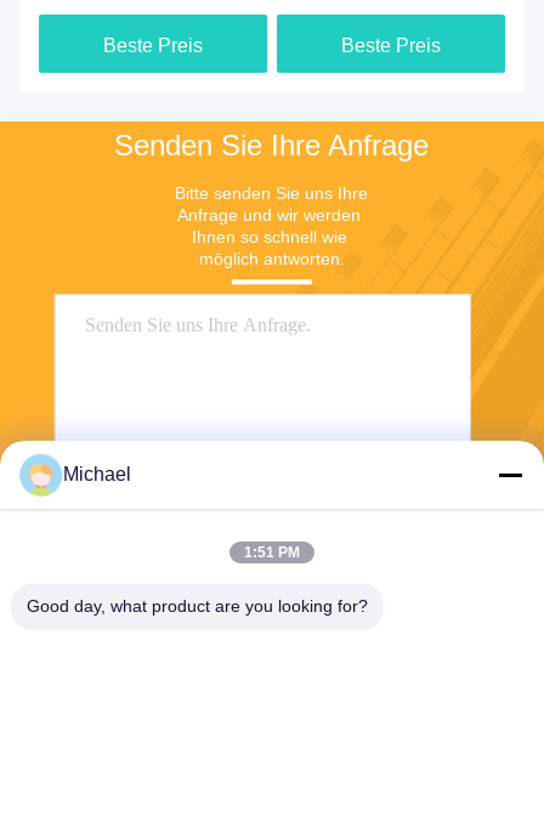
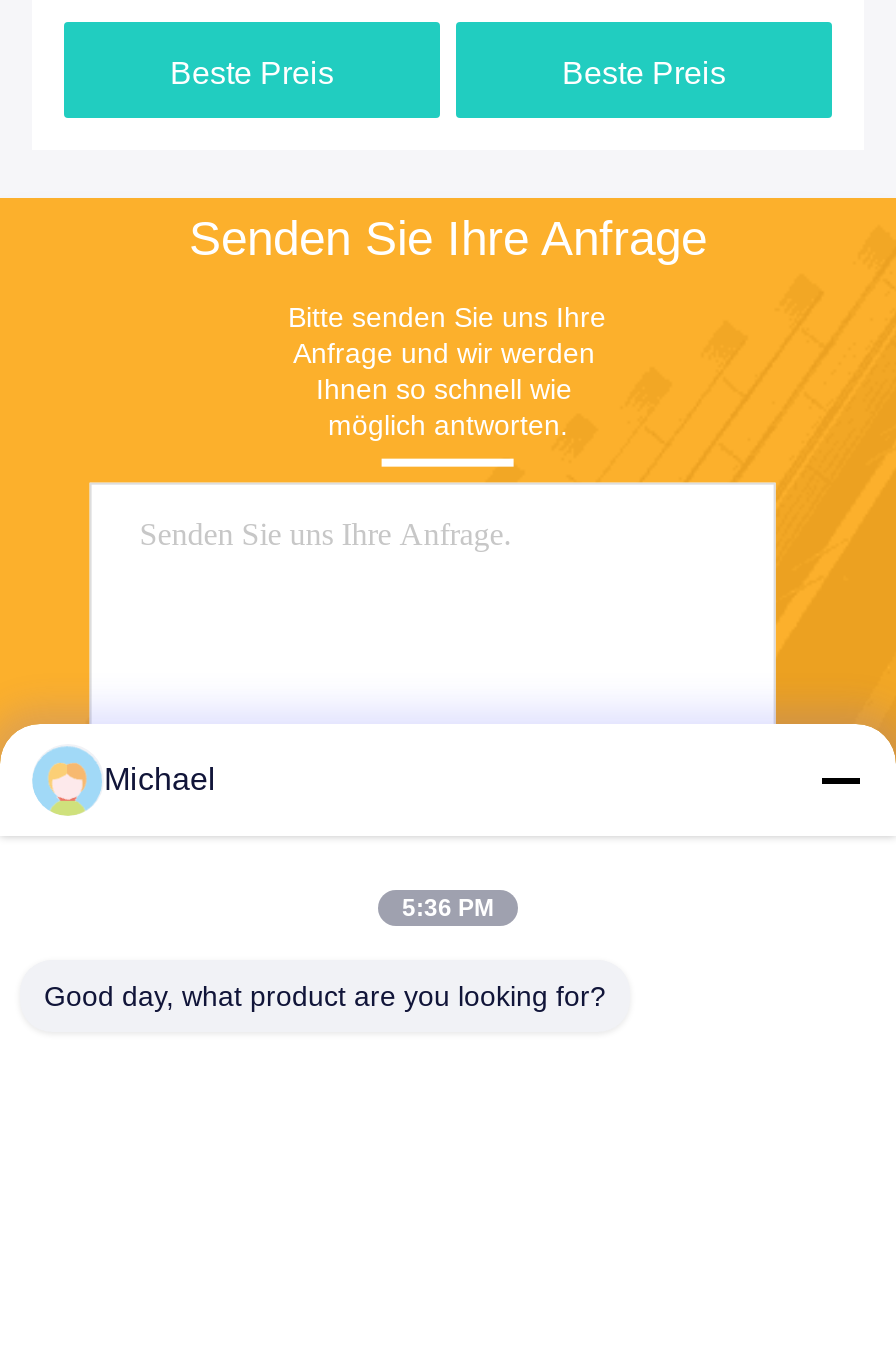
[244,544,300,561] 1:51 PM -> [402,894,494,922] 5:36 PM

